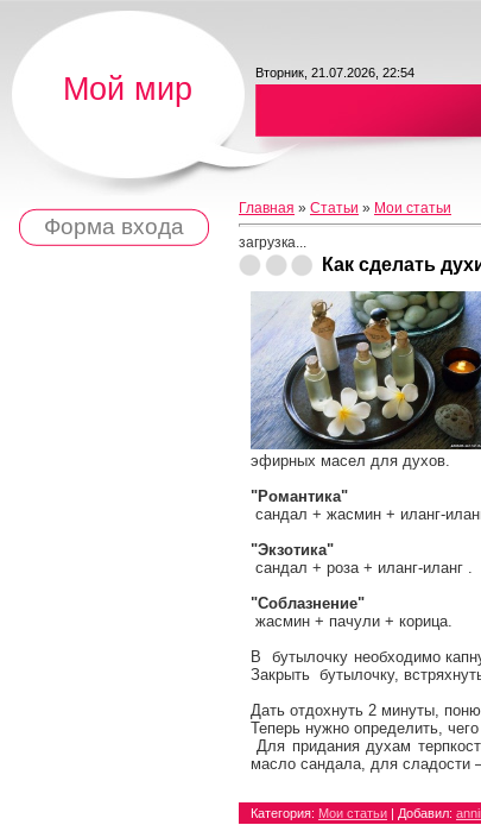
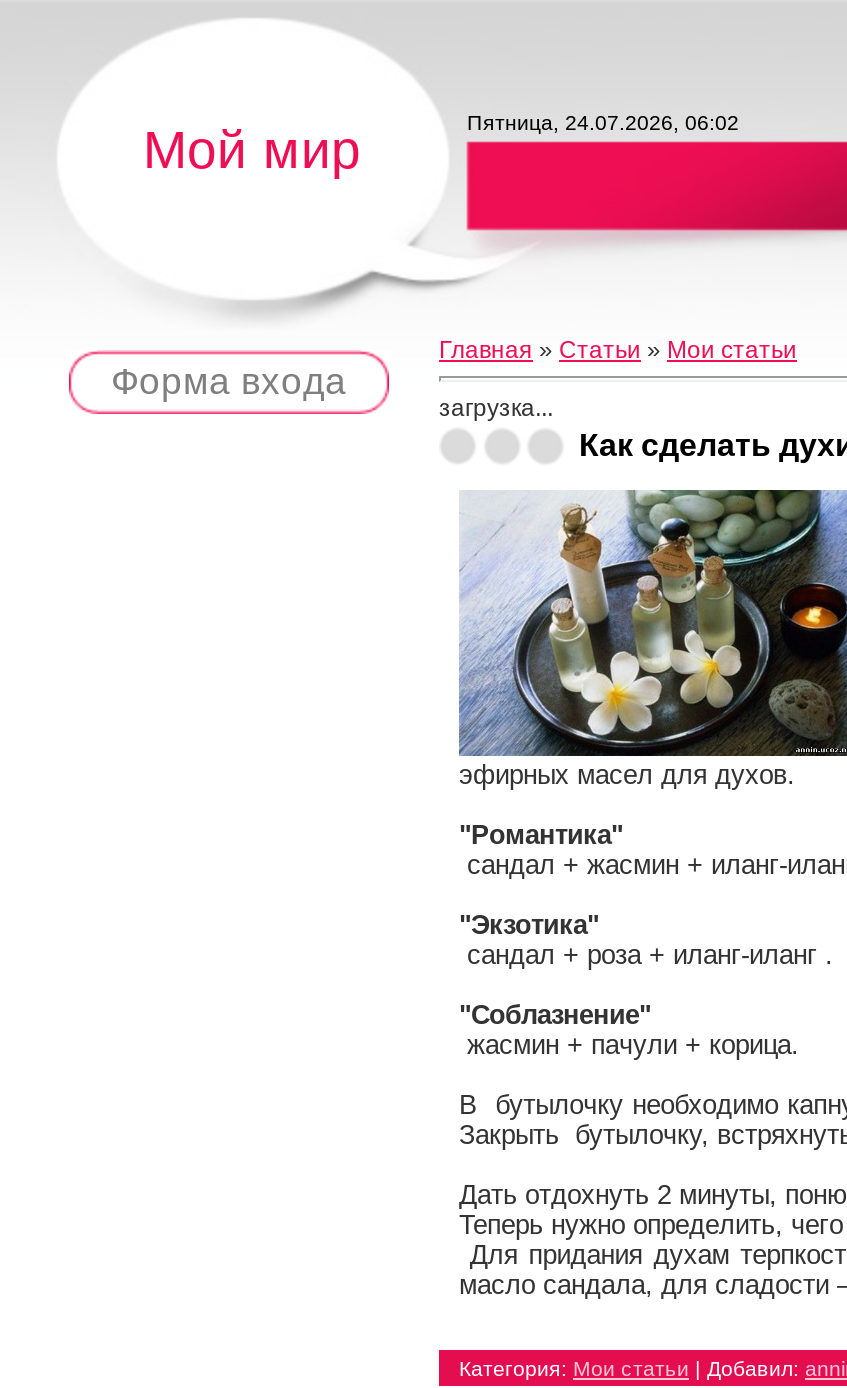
[255,65,414,80] Вторник, 21.07.2026, 22:54 -> [467,110,739,134] Пятница, 24.07.2026, 06:02

